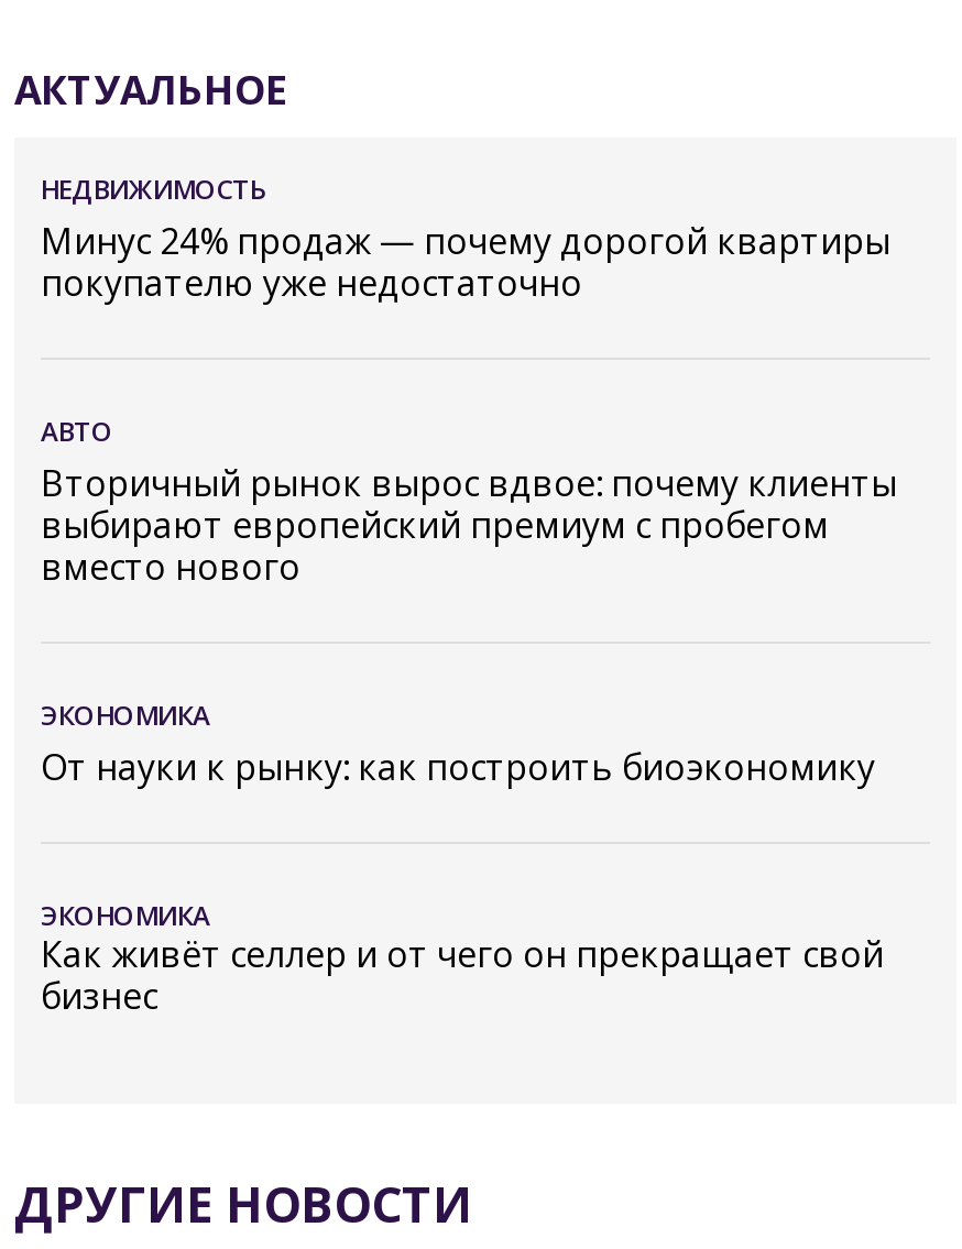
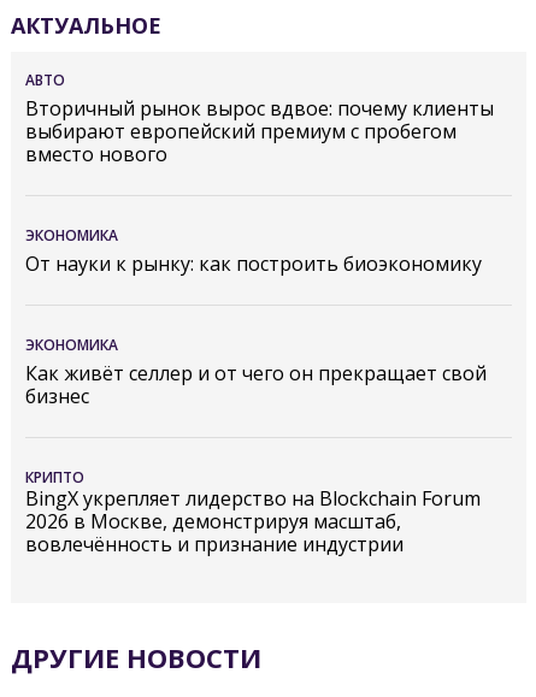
[41,170,890,306] НЕДВИЖИМОСТЬ | Минус 24% продаж — почему дорогой квартиры | покупателю уже недостаточно -> none
moved [41,412,897,933] -> [25,69,494,355]: АВТО | Вторичный рынок вырос вдвое: почему клиенты | выбирают европейский премиум с пробегом | вместо нового | ЭКОНОМИКА | От науки к рынку: как построить биоэкономику | ЭКОНОМИКА
moved [41,929,884,1019] -> [25,359,487,409]: Как живёт селлер и от чего он прекращает свой | бизнес
none -> [25,467,481,557] КРИПТО | BingX укрепляет лидерство на Blockchain Forum | 2026 в Москве, демонстрируя масштаб, | вовлечённость и признание индустрии

